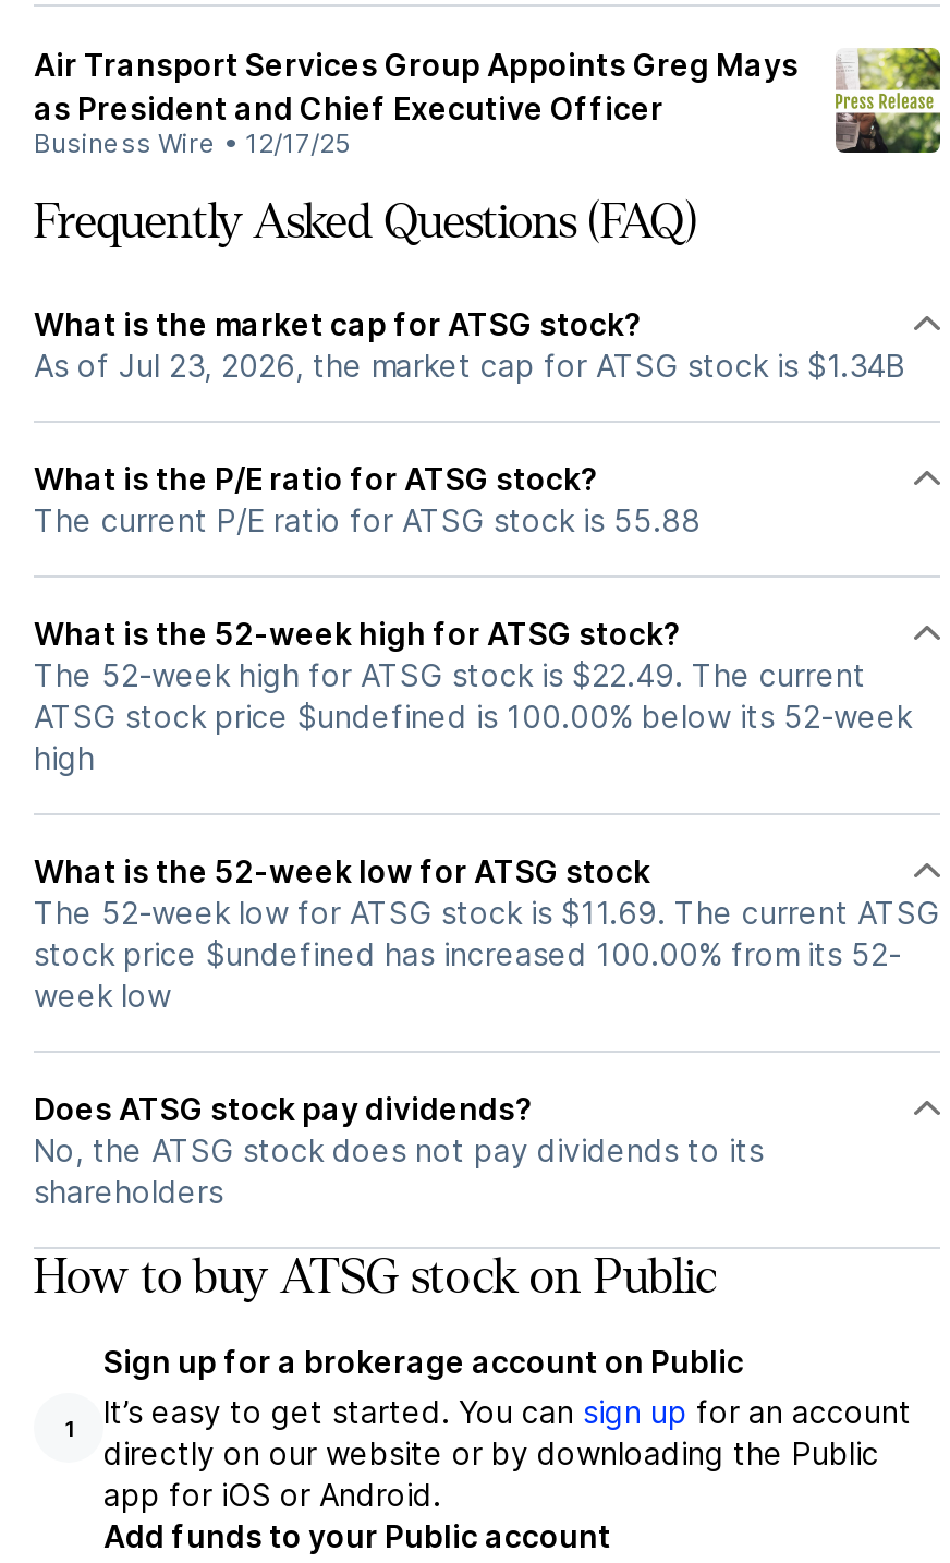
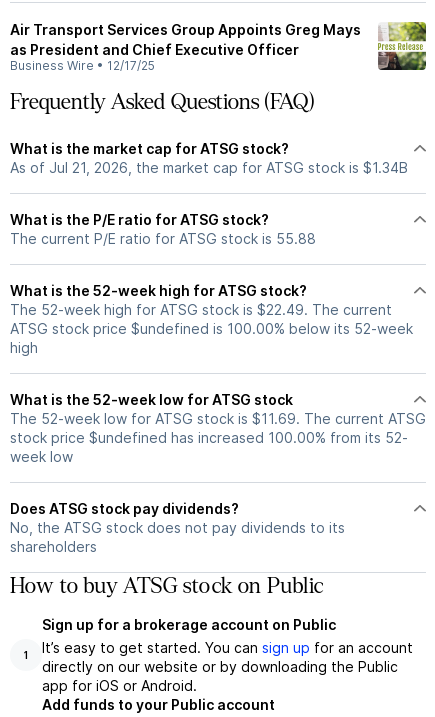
[34,347,905,384] As of Jul 23, 2026, the market cap for ATSG stock is $1.34B -> [10,159,408,176] As of Jul 21, 2026, the market cap for ATSG stock is $1.34B

